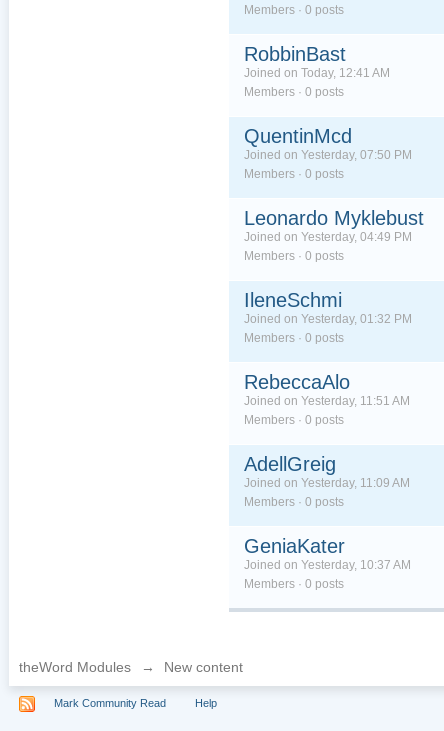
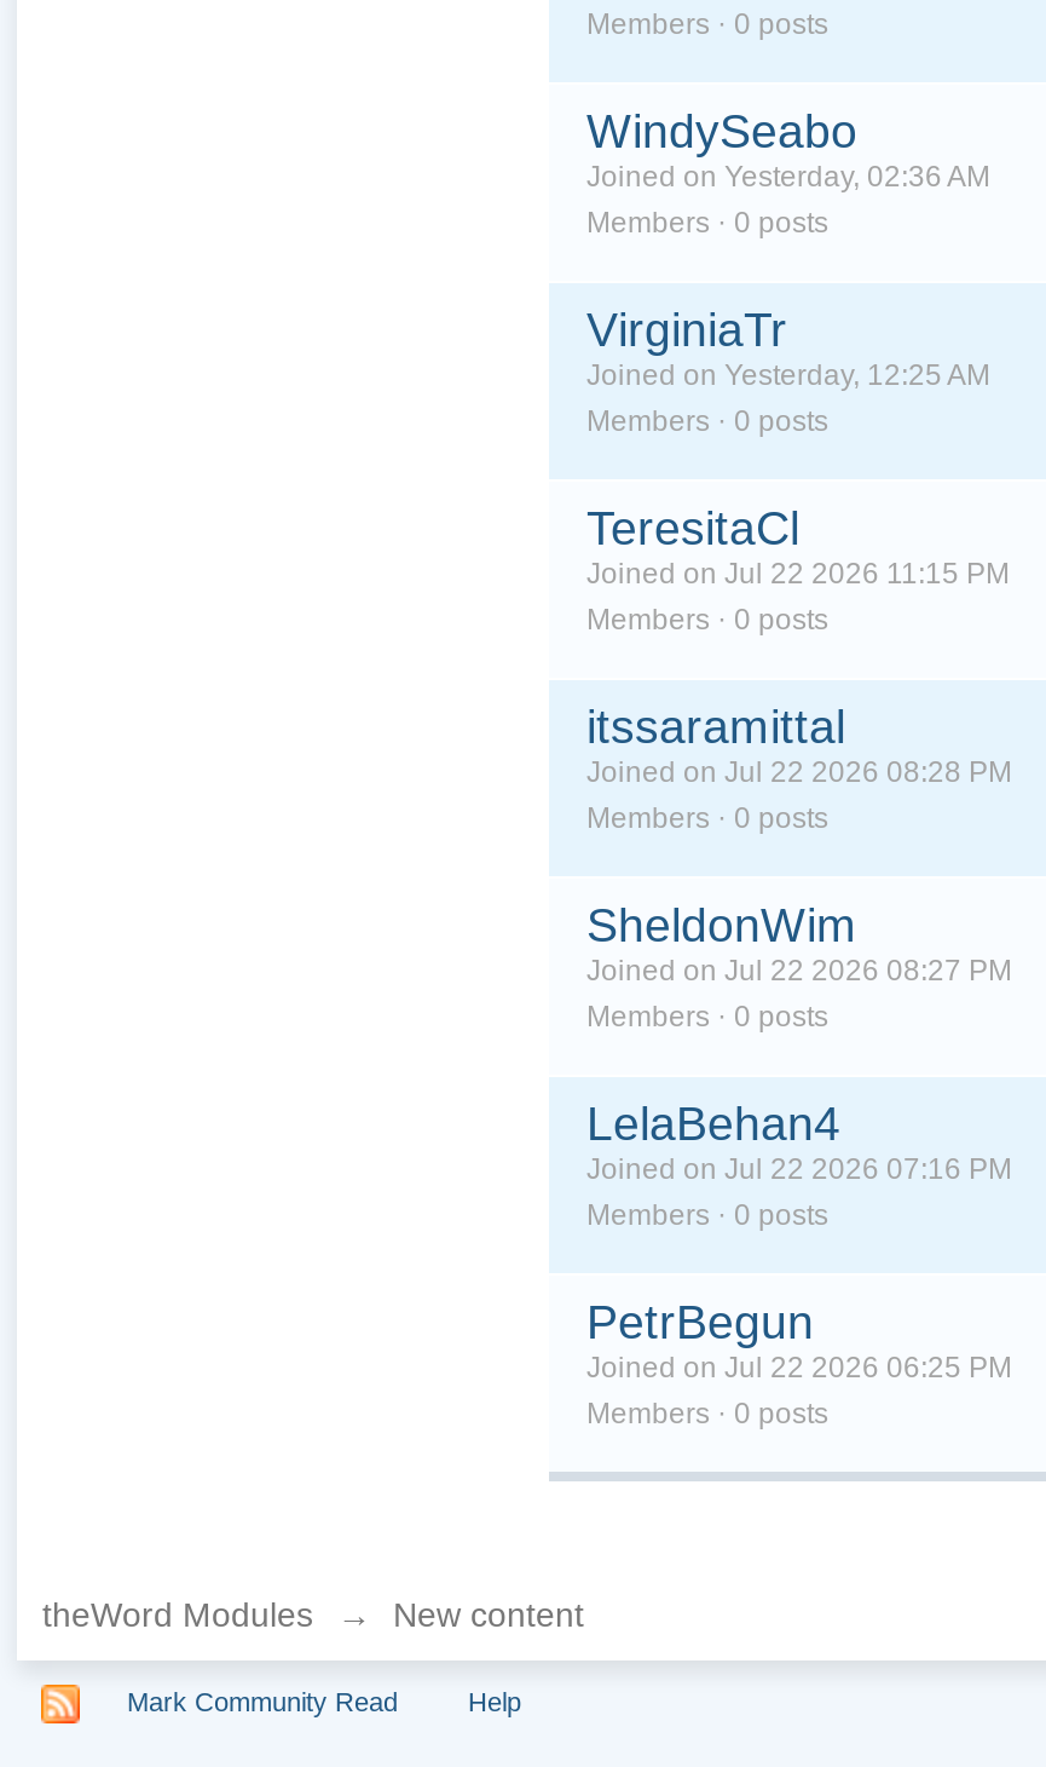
[244,43,390,80] RobbinBast | Joined on Today, 12:41 AM -> [586,104,990,194] WindySeabo | Joined on Yesterday, 02:36 AM
[244,125,412,162] QuentinMcd | Joined on Yesterday, 07:50 PM -> [586,303,990,392] VirginiaTr | Joined on Yesterday, 12:25 AM
[244,207,424,244] Leonardo Myklebust | Joined on Yesterday, 04:49 PM -> [586,501,1010,591] TeresitaCl | Joined on Jul 22 2026 11:15 PM
[244,289,412,326] IleneSchmi | Joined on Yesterday, 01:32 PM -> [586,700,1012,789] itssaramittal | Joined on Jul 22 2026 08:28 PM
[244,371,410,408] RebeccaAlo | Joined on Yesterday, 11:51 AM -> [586,898,1012,988] SheldonWim | Joined on Jul 22 2026 08:27 PM
[244,453,410,490] AdellGreig | Joined on Yesterday, 11:09 AM -> [586,1097,1012,1186] LelaBehan4 | Joined on Jul 22 2026 07:16 PM
[244,535,411,572] GeniaKater | Joined on Yesterday, 10:37 AM -> [586,1295,1012,1385] PetrBegun | Joined on Jul 22 2026 06:25 PM

